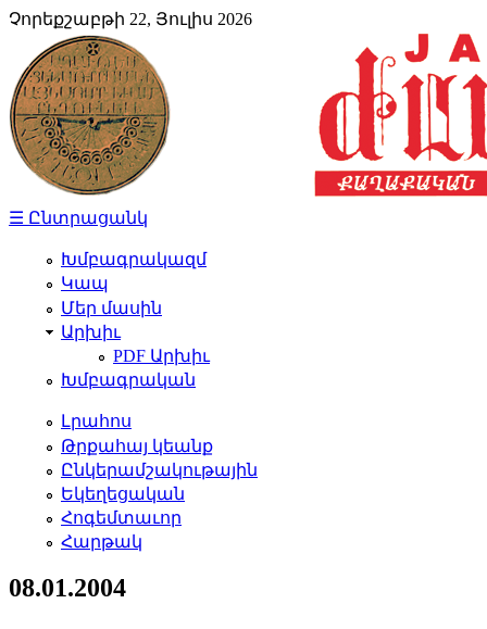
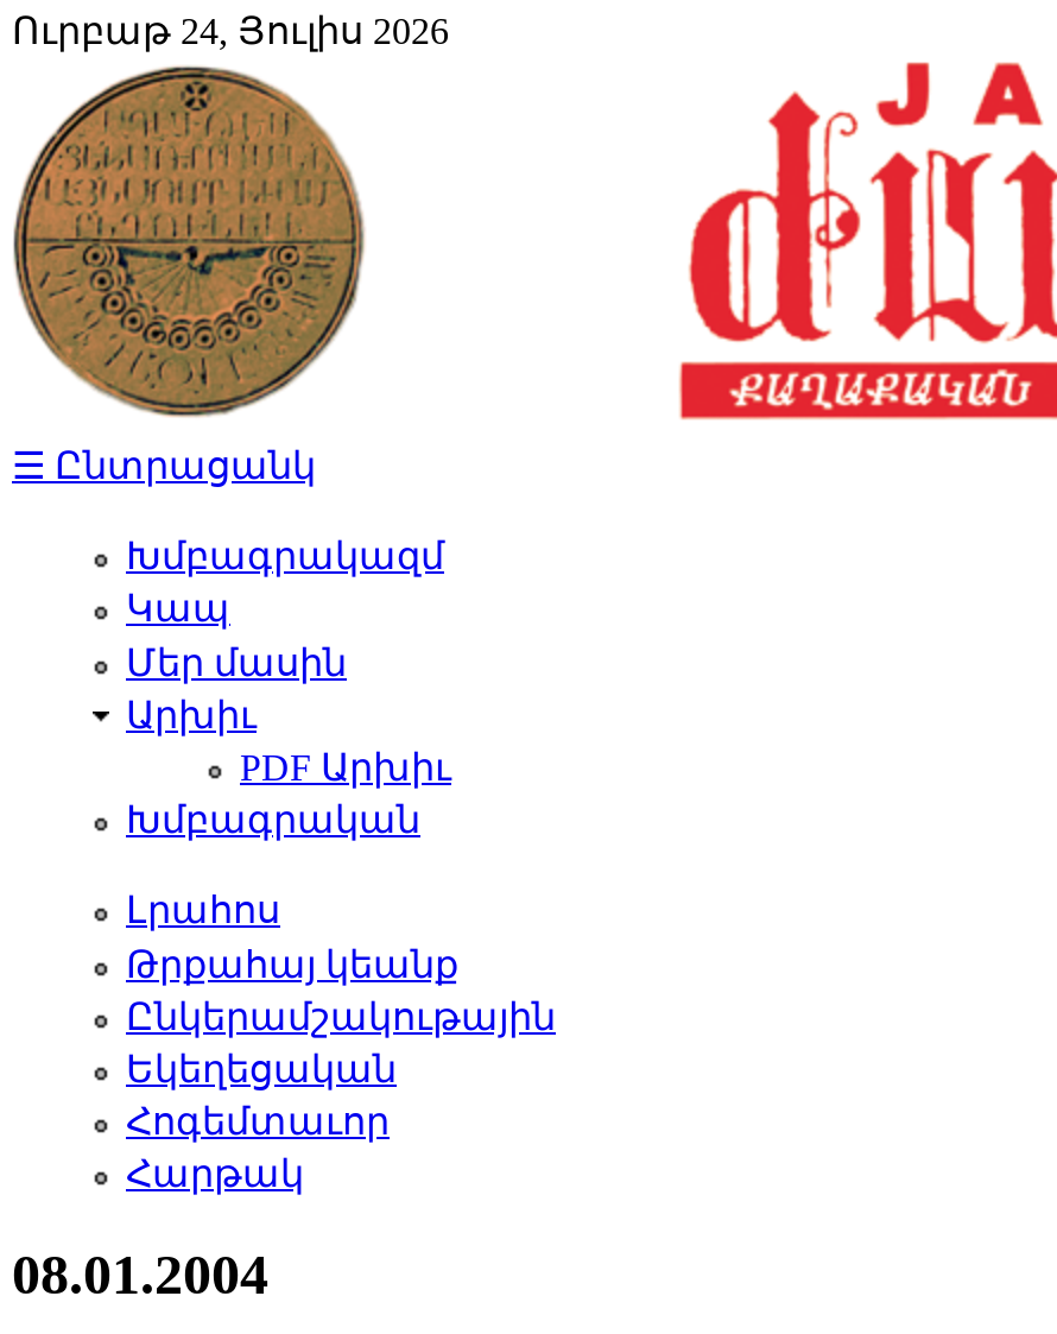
[9,10,252,28] Չորեքշաբթի 22, Յուլիս 2026 -> [12,11,449,51] Ուրբաթ 24, Յուլիս 2026

